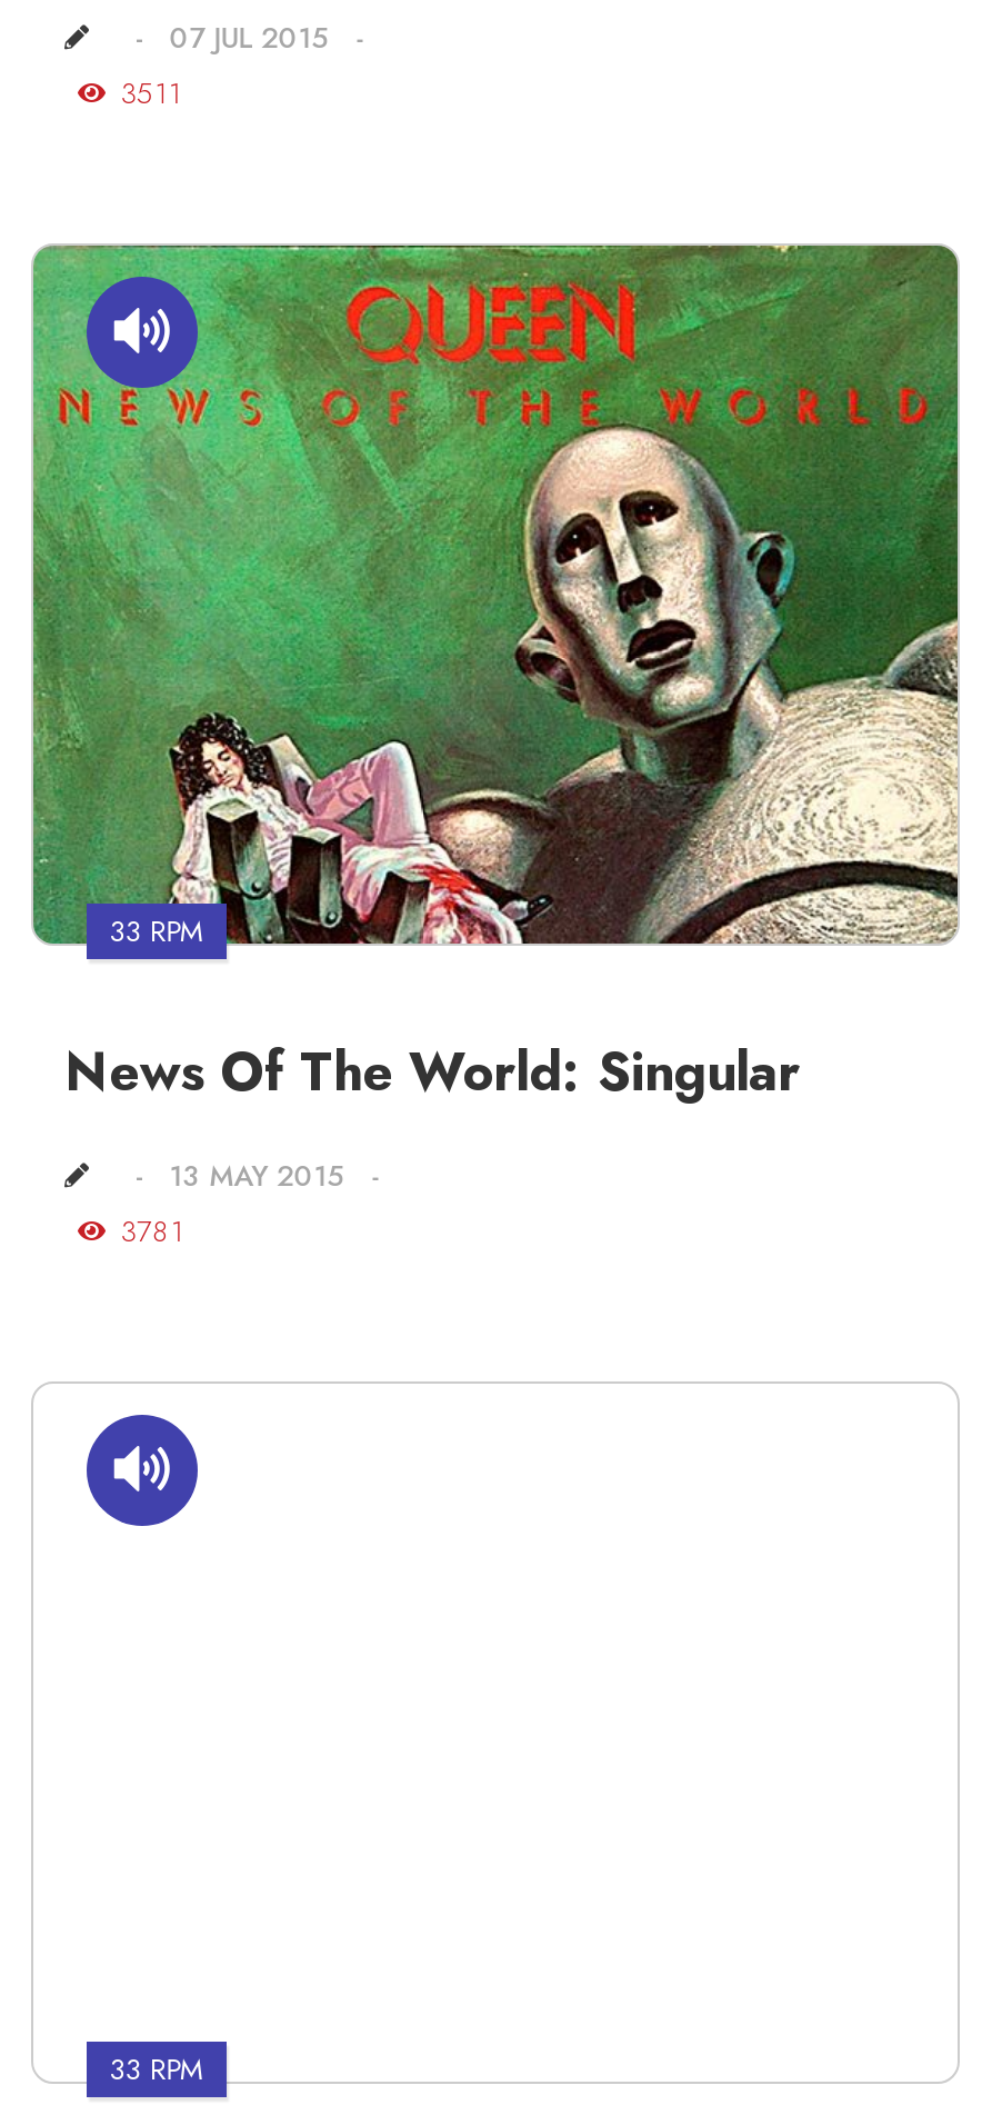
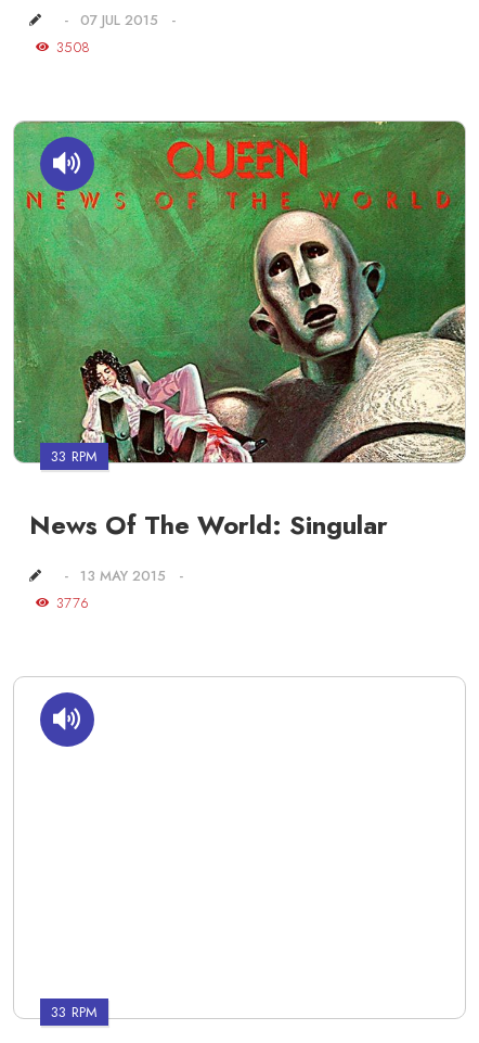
[120,73,182,115] 3511 -> [57,37,90,58] 3508
[120,1211,184,1253] 3781 -> [57,593,89,614] 3776

